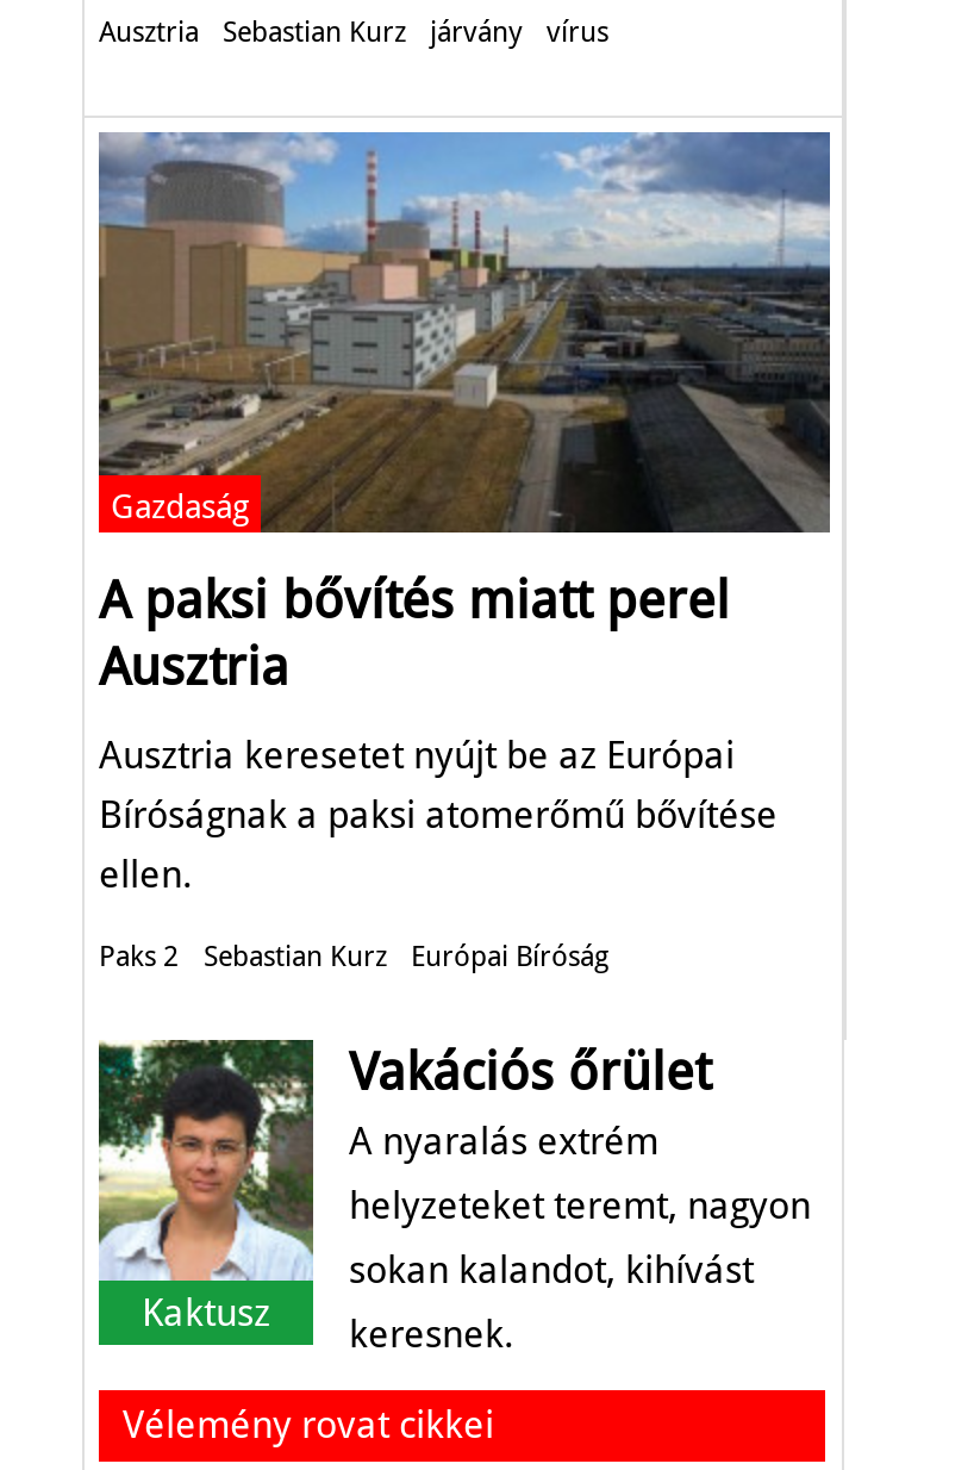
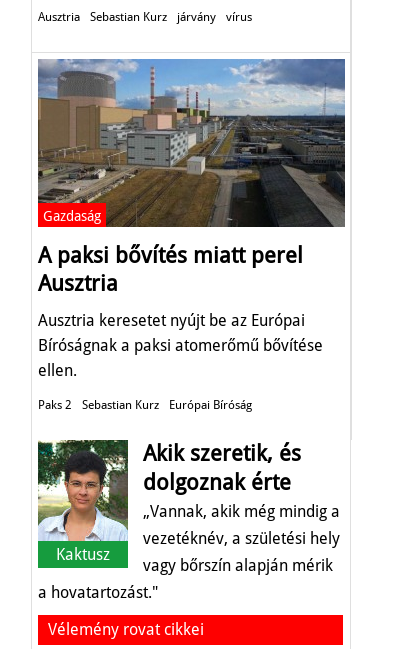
[349,1042,811,1357] Vakációs őrület | A nyaralás extrém | helyzeteket teremt, nagyon | sokan kalandot, kihívást | keresnek. -> [38,441,340,602] Akik szeretik, és | dolgoznak érte | „Vannak, akik még mindig a | vezetéknév, a születési hely | vagy bőrszín alapján mérik | a hovatartozást."

